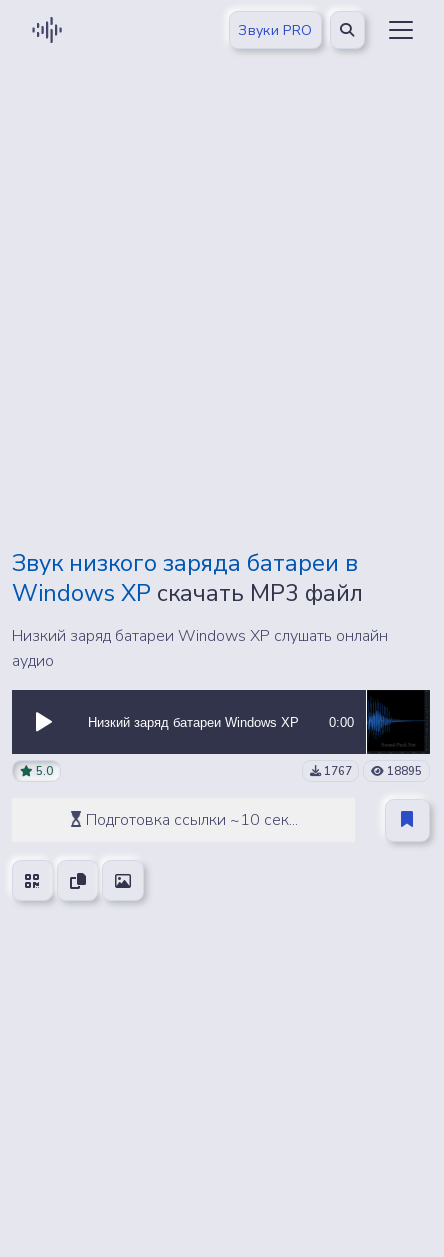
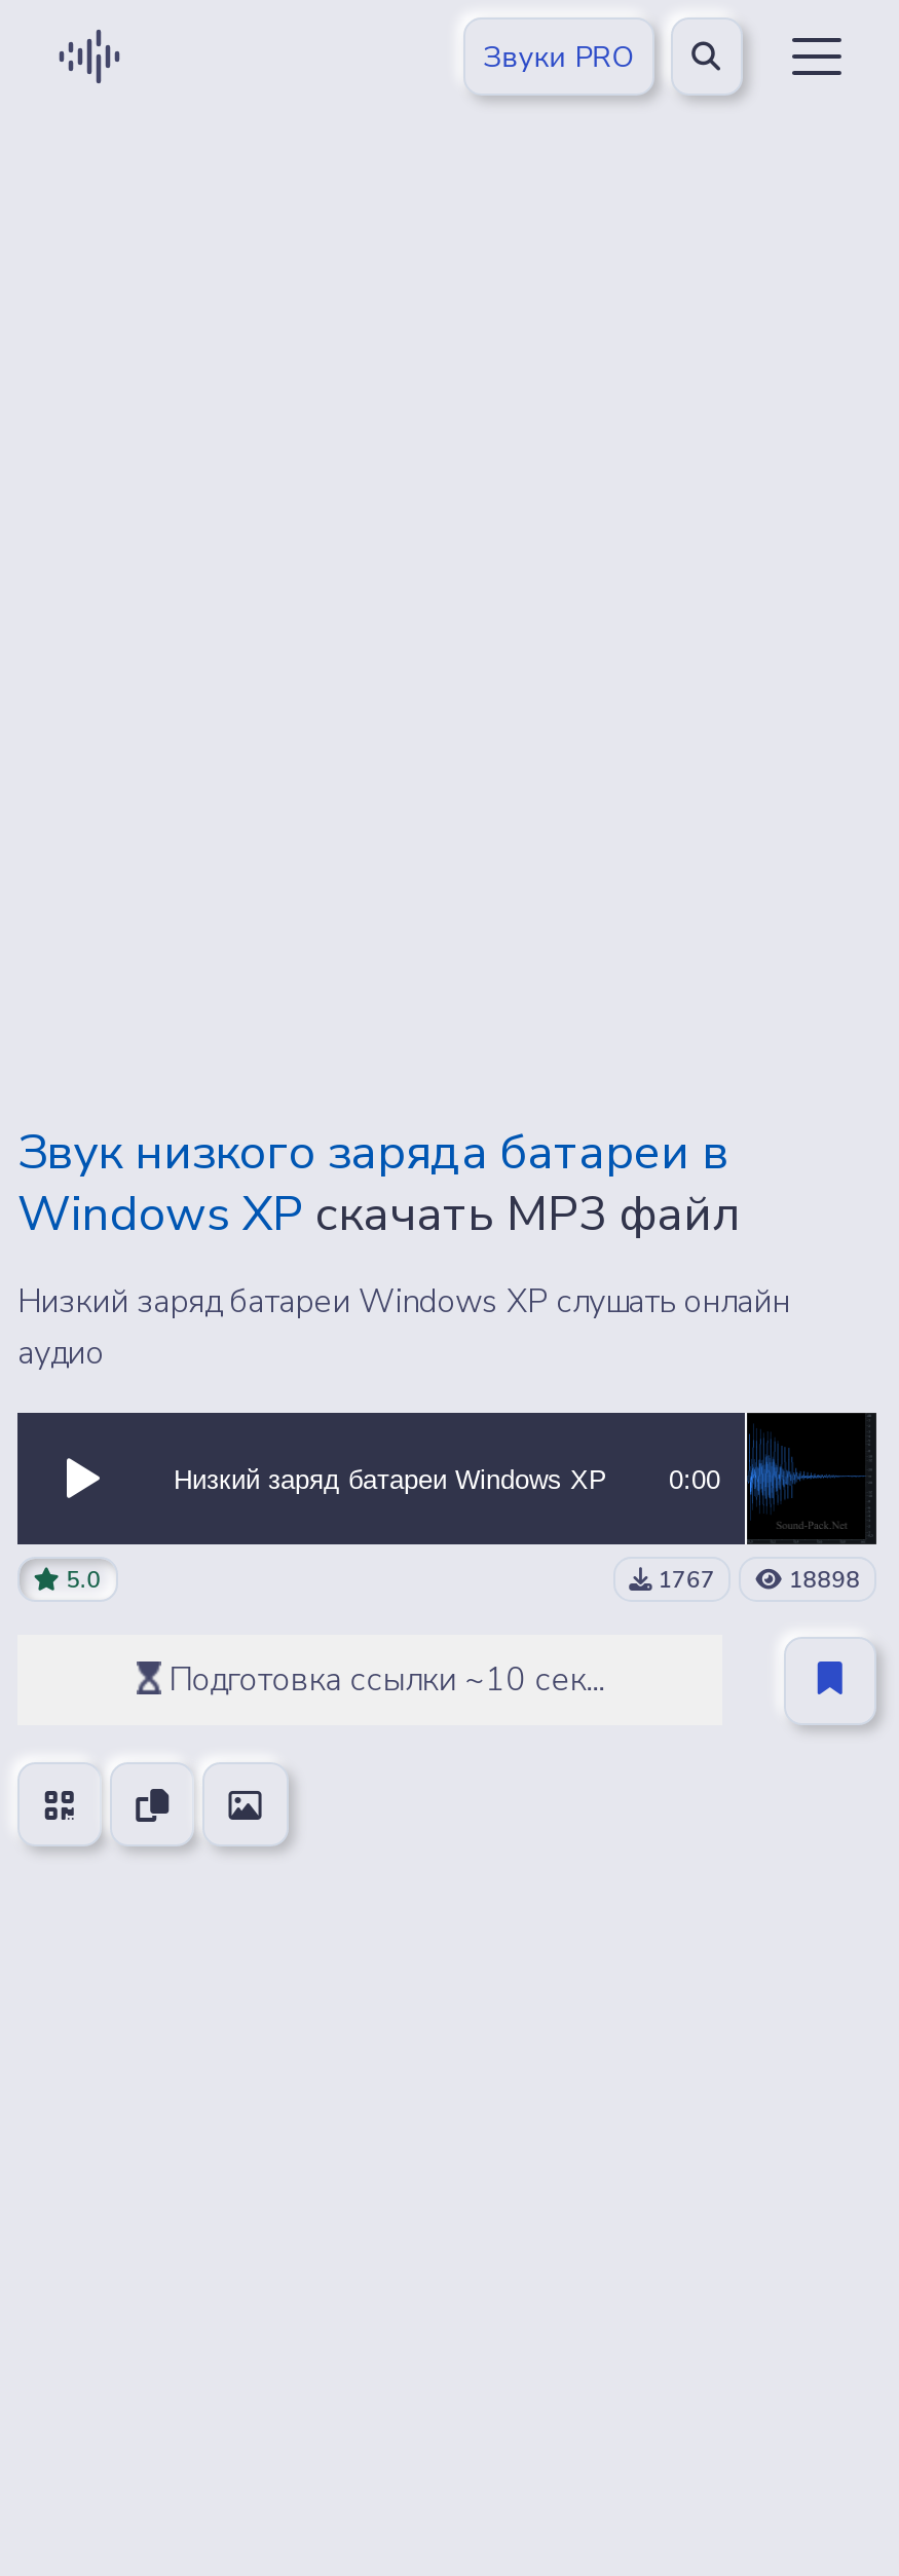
[384,764,422,779] 18895 -> [782,1565,860,1596] 18898

